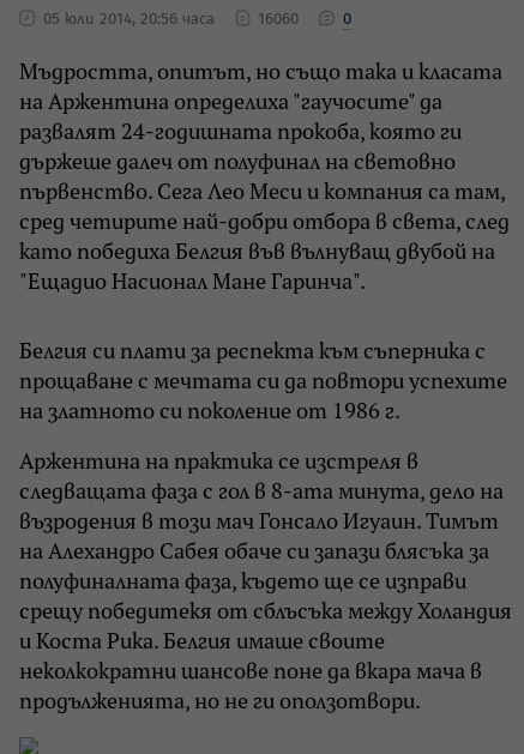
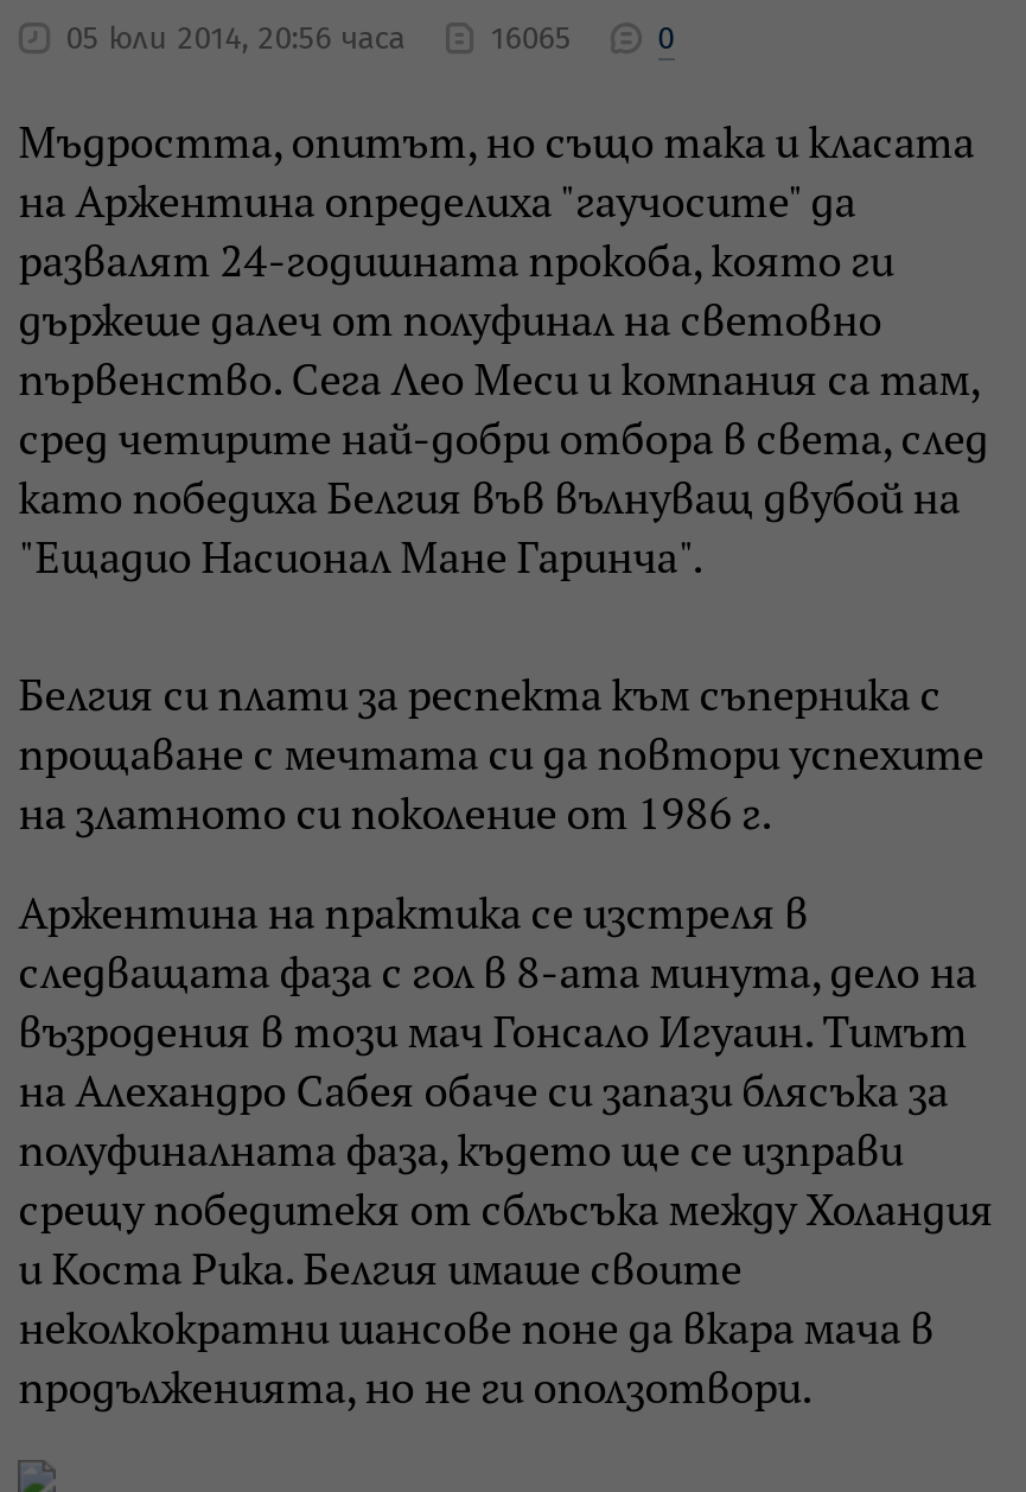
[258,10,299,29] 16060 -> [491,20,571,58] 16065

